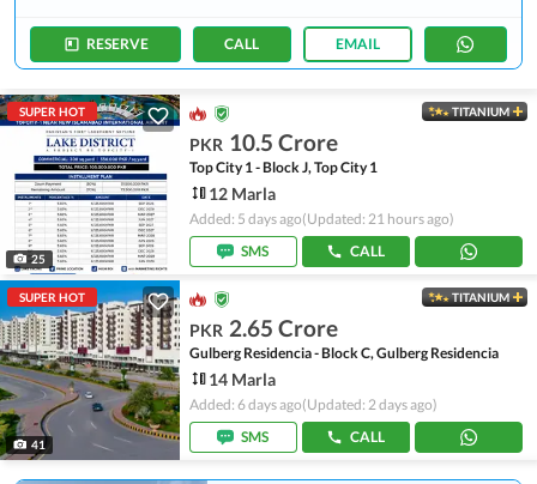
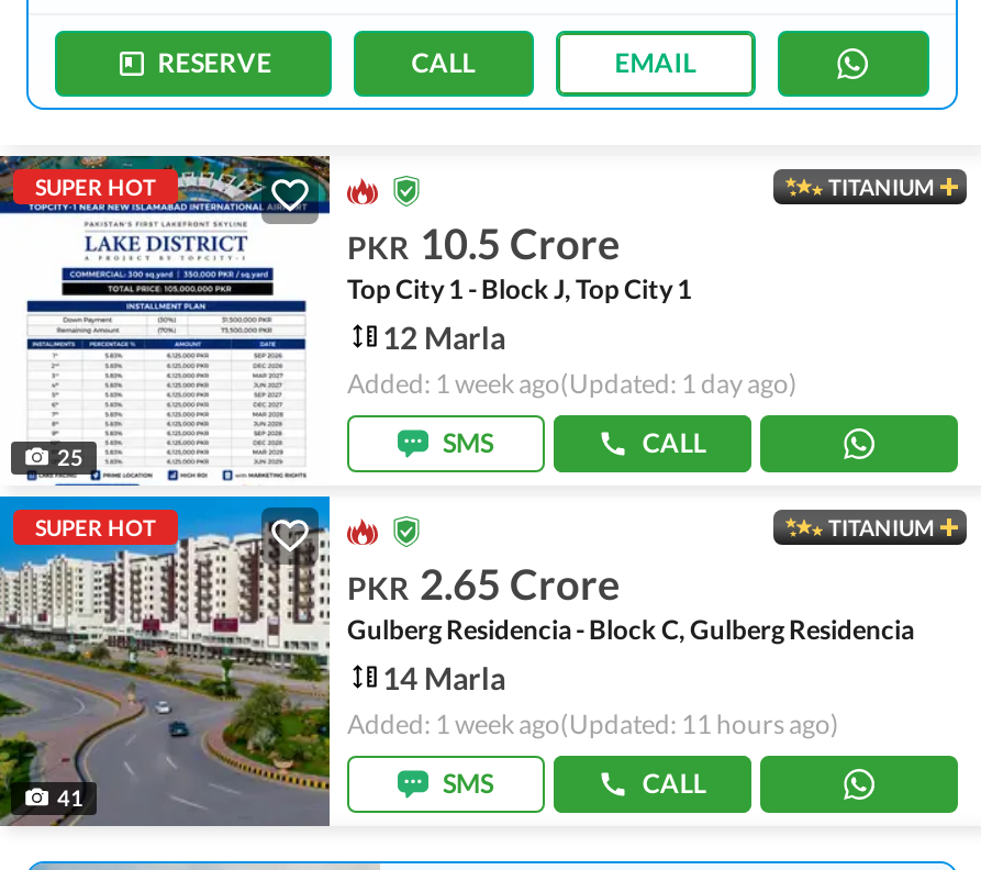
[189,210,454,228] Added: 5 days ago(Updated: 21 hours ago) -> [347,367,798,400] Added: 1 week ago(Updated: 1 day ago)
[189,395,438,413] Added: 6 days ago(Updated: 2 days ago) -> [347,707,839,740] Added: 1 week ago(Updated: 11 hours ago)

